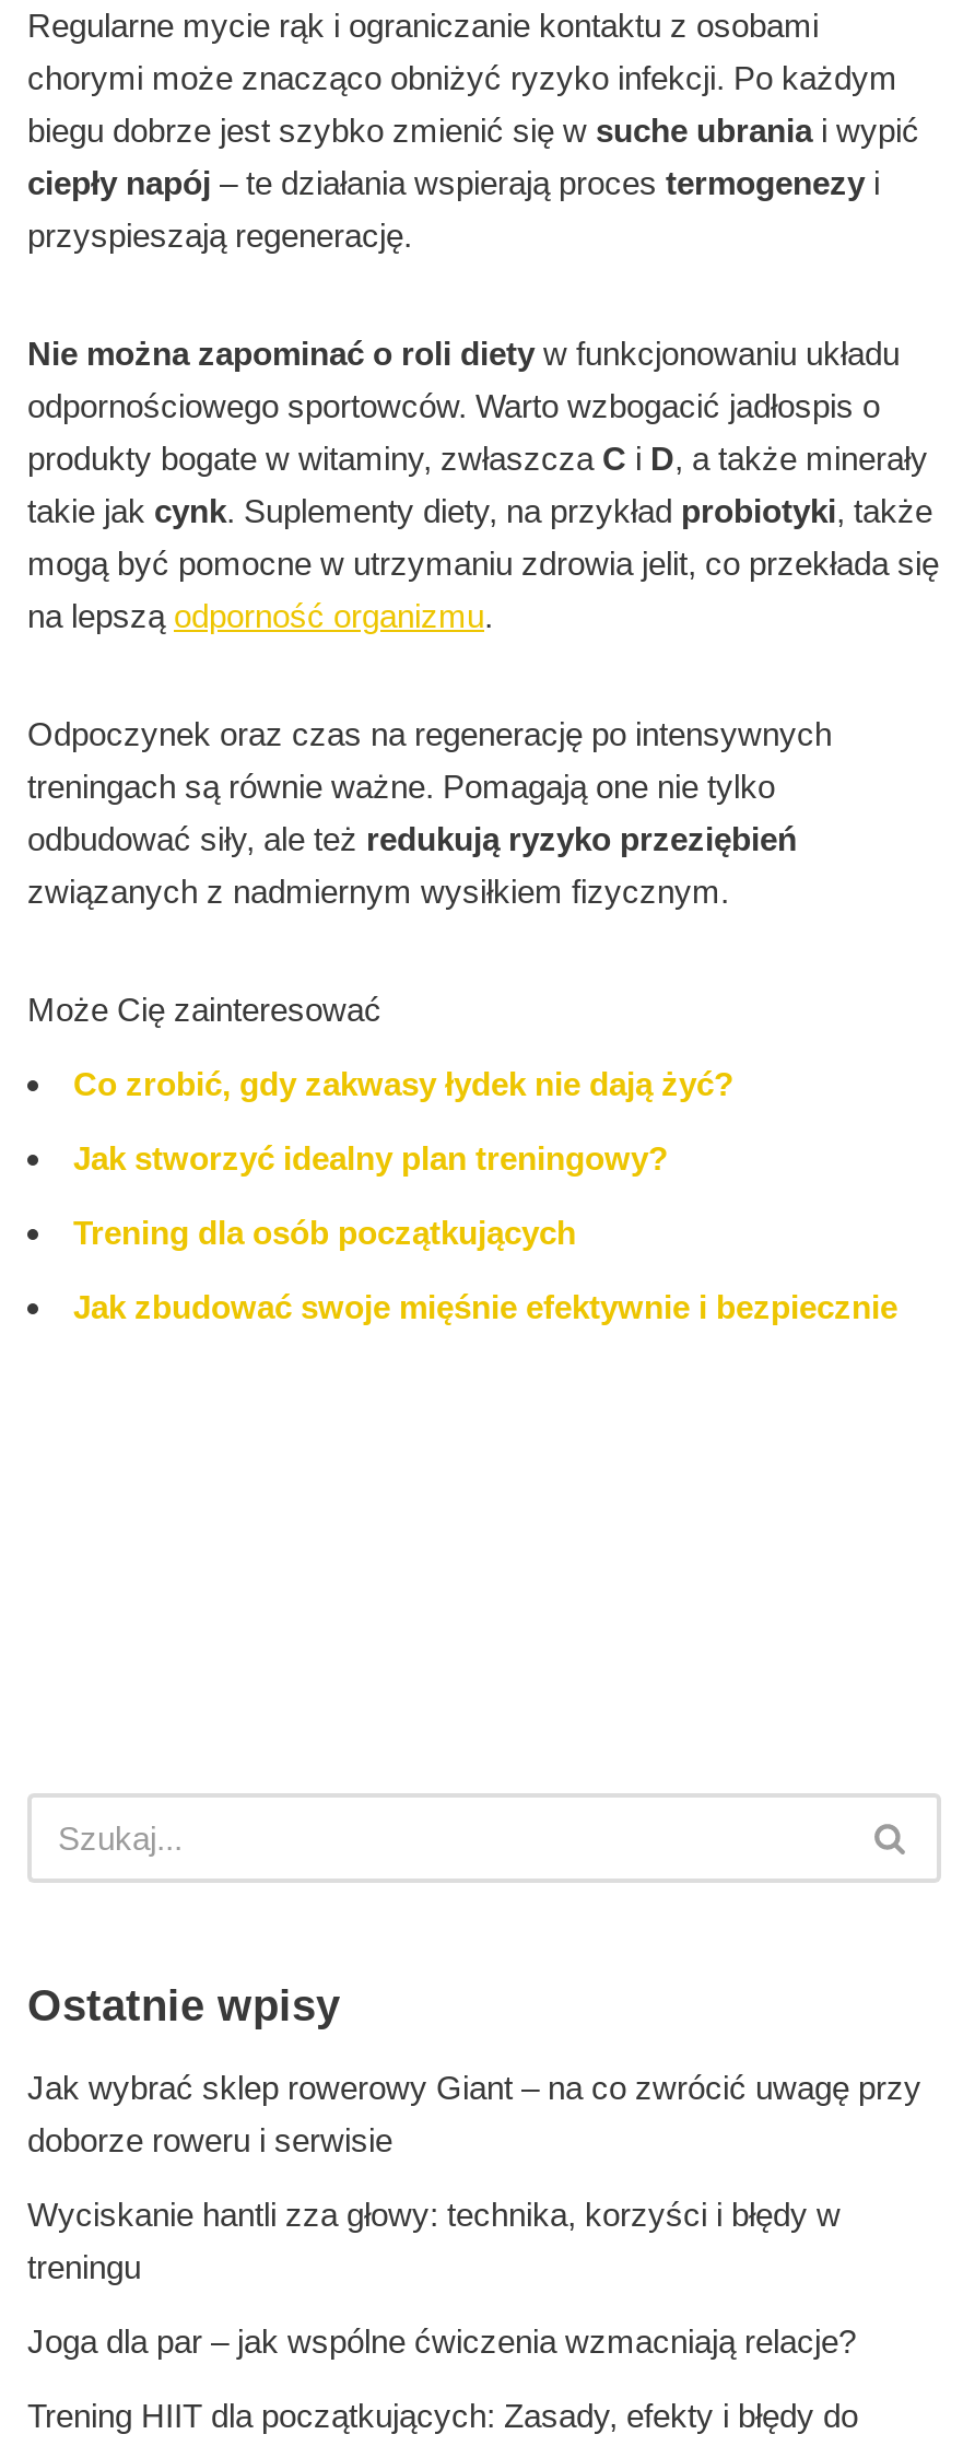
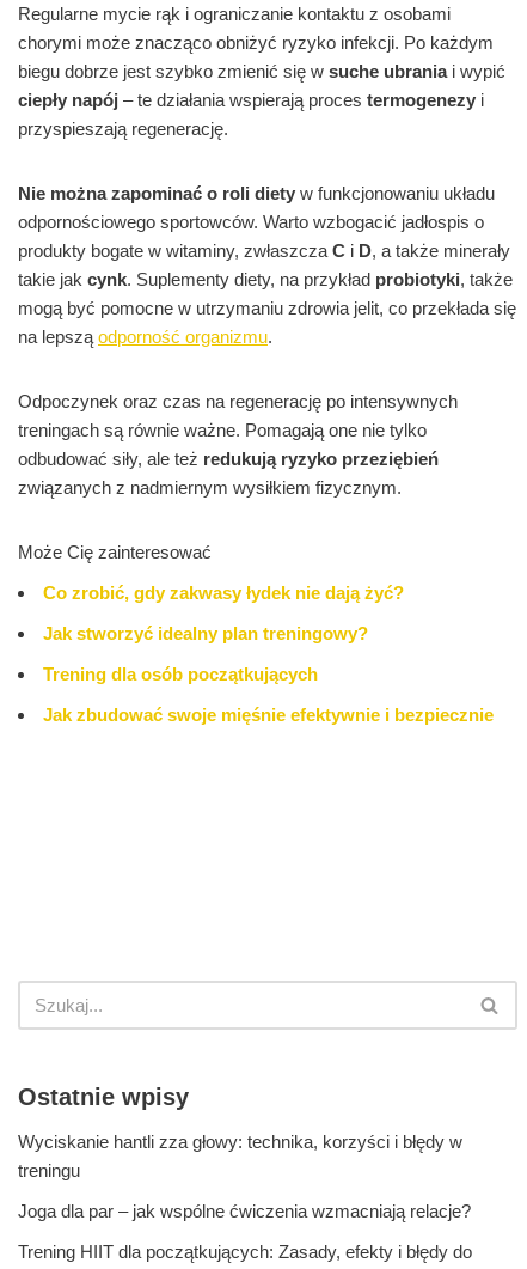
[27,2069,921,2159] Jak wybrać sklep rowerowy Giant – na co zwrócić uwagę przy | doborze roweru i serwisie -> none

